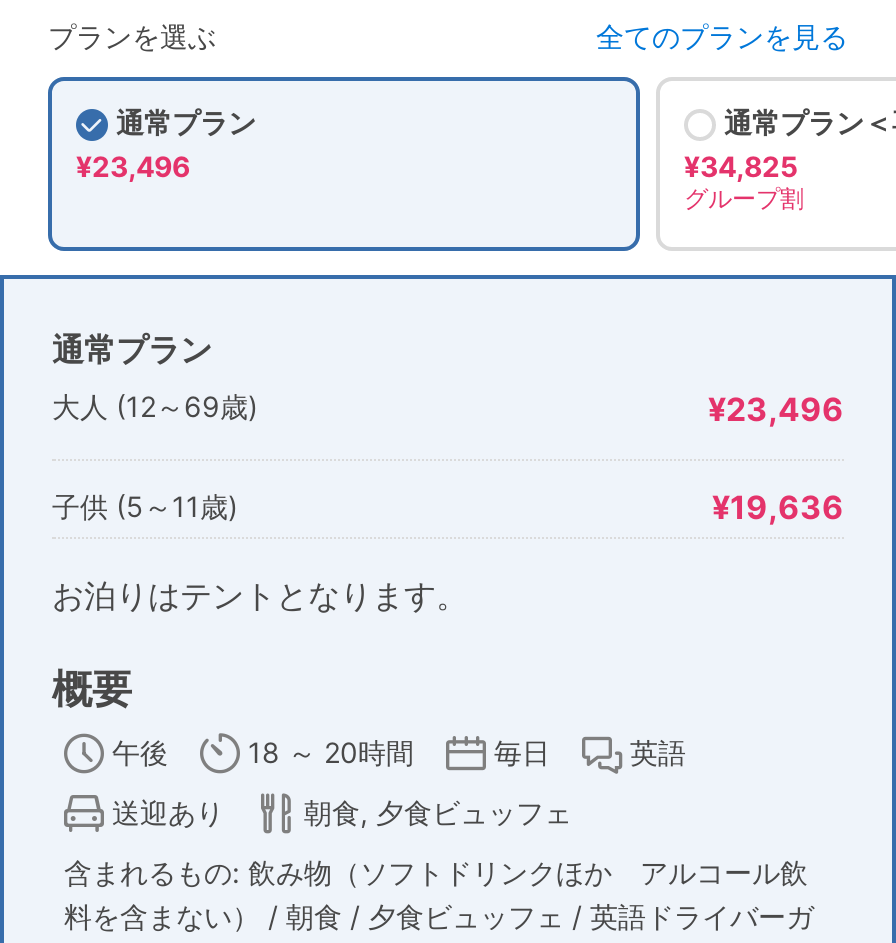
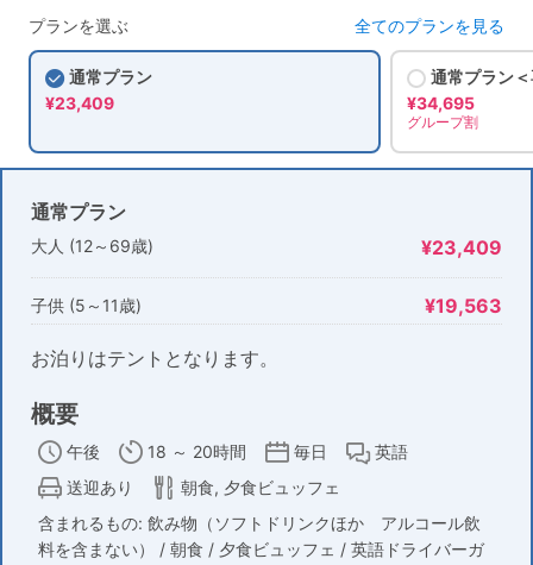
[76,149,190,183] ¥23,496 -> [45,93,114,113] ¥23,409
[684,149,798,183] ¥34,825 -> [407,93,475,113] ¥34,695
[708,389,844,429] ¥23,496 -> [421,236,502,260] ¥23,409
[712,487,844,527] ¥19,636 -> [425,294,502,318] ¥19,563

